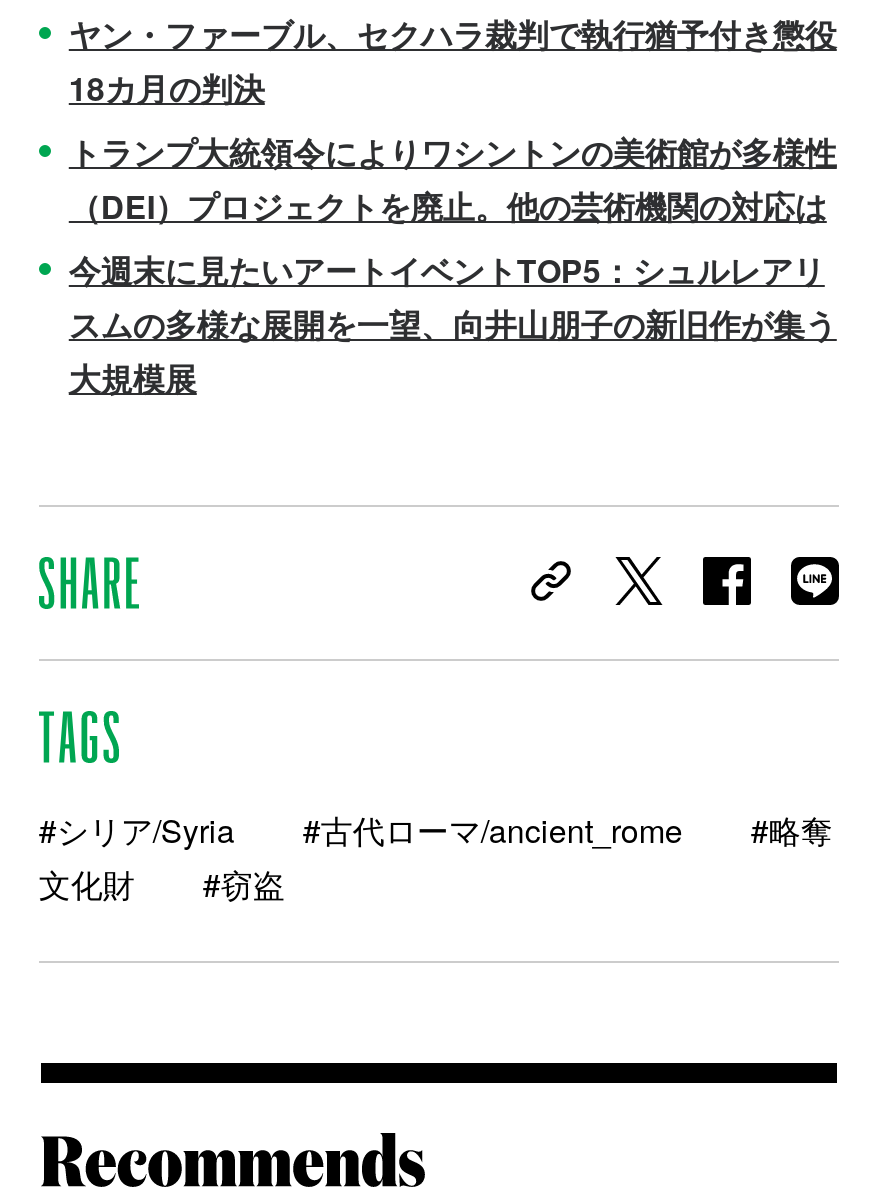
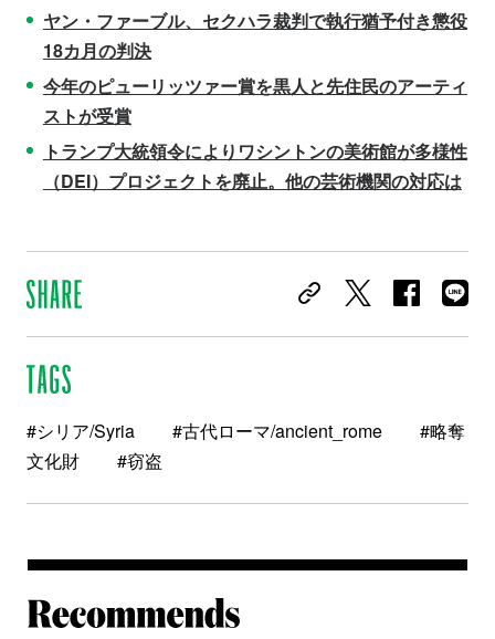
none -> [43,72,467,128] 今年のピューリッツァー賞を黒人と先住民のアーティ | ストが受賞
moved [69,128,837,228] -> [43,138,467,193]: トランプ大統領令によりワシントンの美術館が多様性 | （DEI）プロジェクトを廃止。他の芸術機関の対応は
[69,246,837,400] 今週末に見たいアートイベントTOP5：シュルレアリ | スムの多様な展開を一望、向井山朋子の新旧作が集う | 大規模展 -> none

